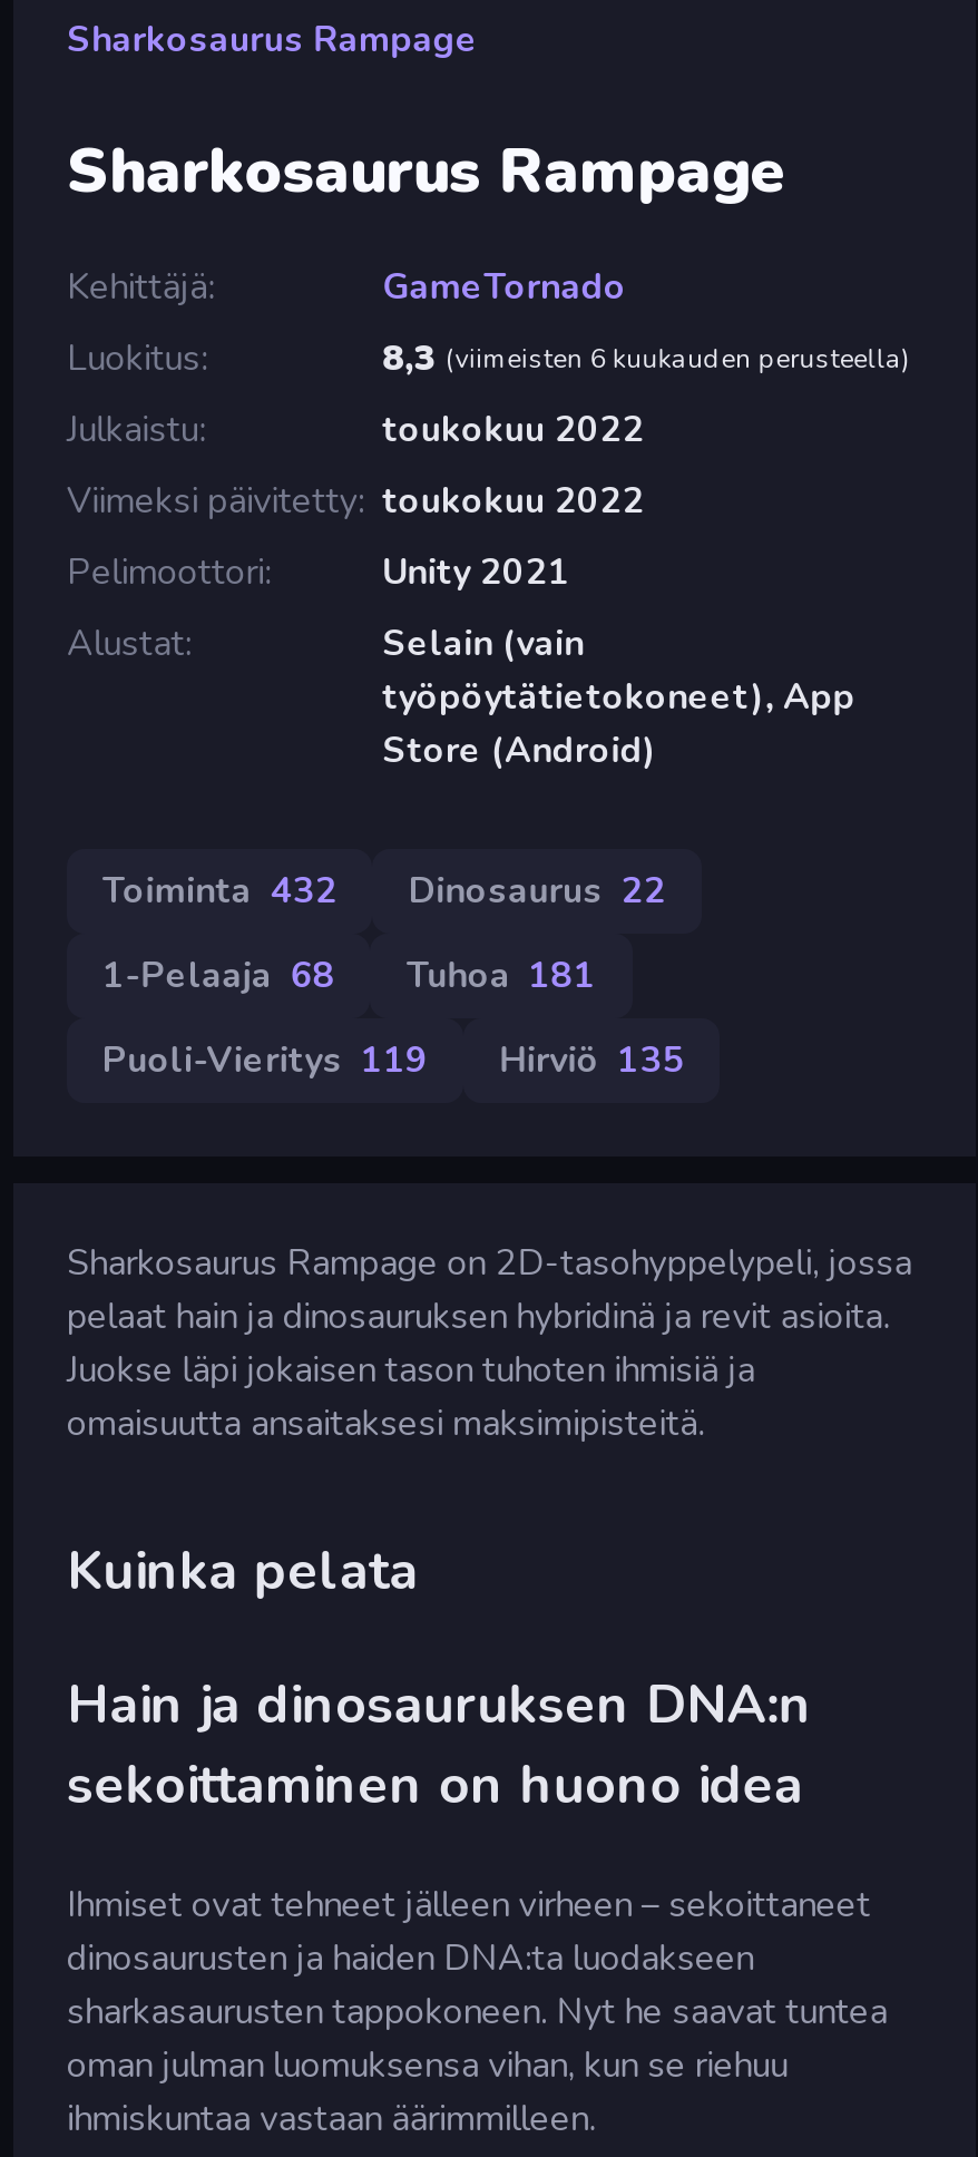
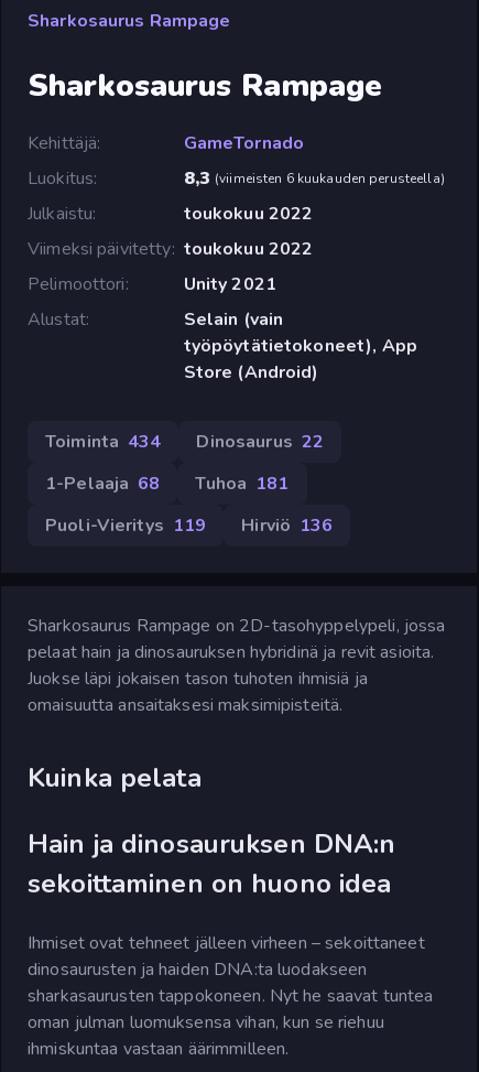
[102,866,666,915] Toiminta 432 Dinosaurus 22 -> [45,429,324,454] Toiminta 434 Dinosaurus 22
[102,1036,685,1085] Puoli-Vieritys 119 Hirviö 135 -> [45,513,333,537] Puoli-Vieritys 119 Hirviö 136

